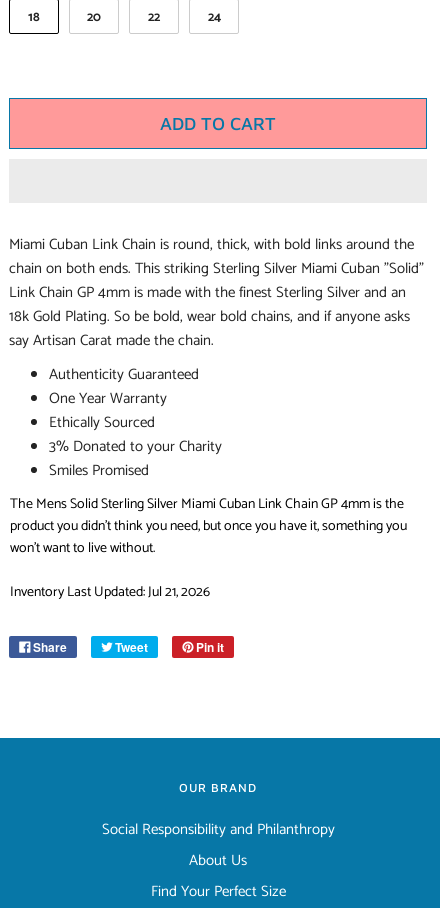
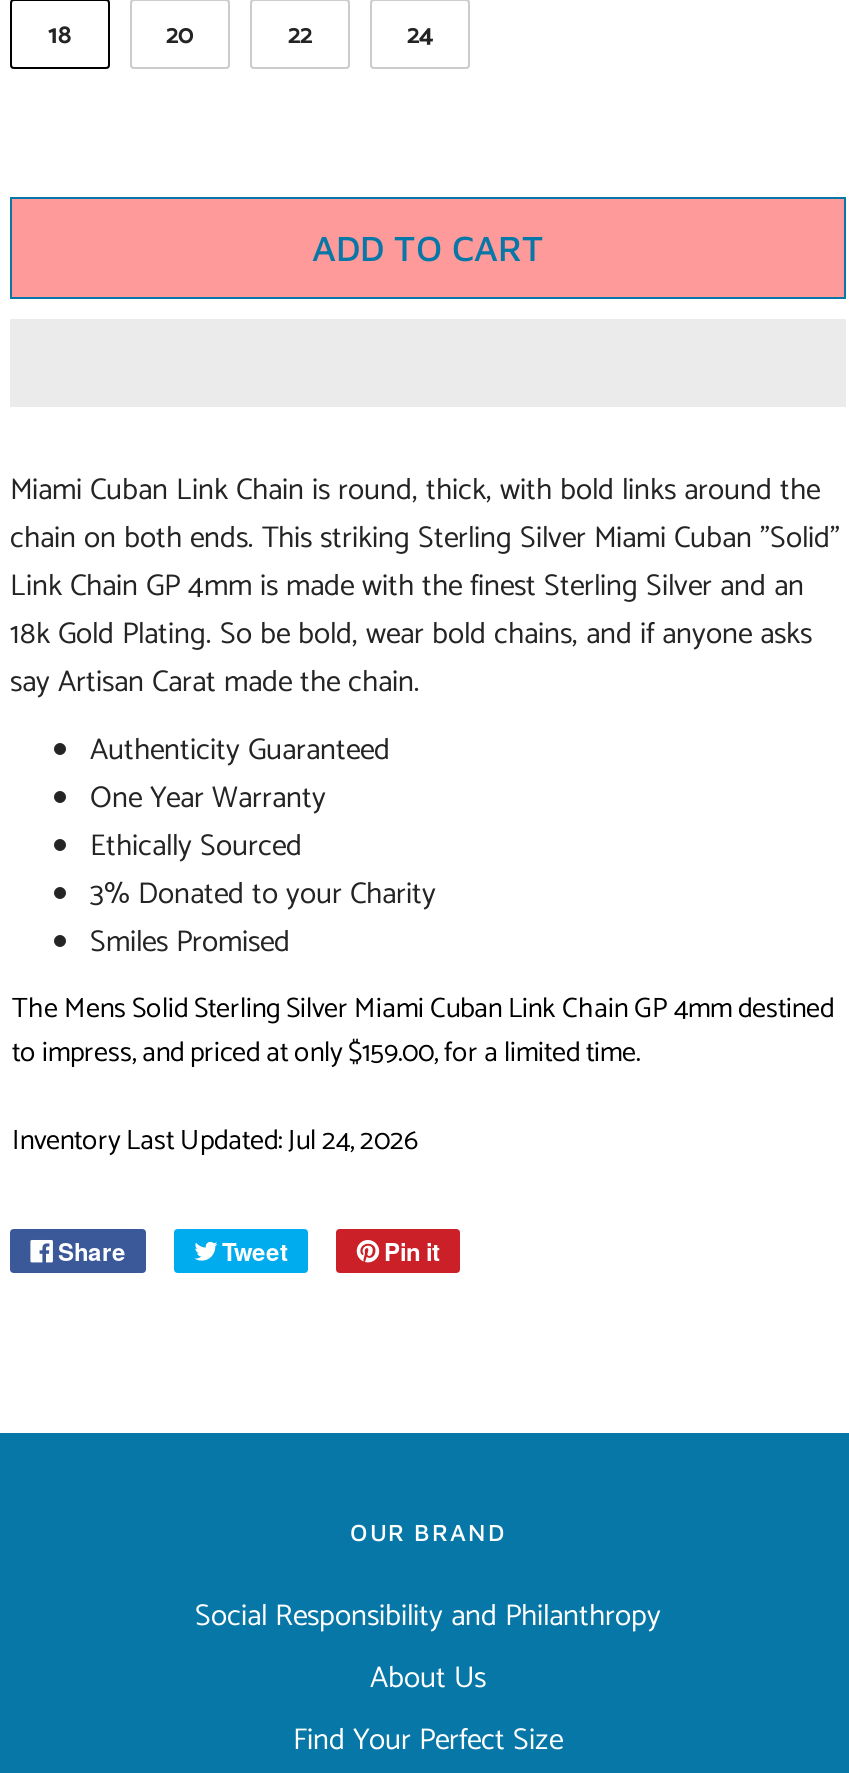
[10,493,407,560] The Mens Solid Sterling Silver Miami Cuban Link Chain GP 4mm is the | product you didn't think you need, but once you have it, something you | won't want to live without. -> [12,986,834,1076] The Mens Solid Sterling Silver Miami Cuban Link Chain GP 4mm destined | to impress, and priced at only $159.00, for a limited time.
[10,581,210,604] Inventory Last Updated: Jul 21, 2026 -> [12,1118,418,1164] Inventory Last Updated: Jul 24, 2026

